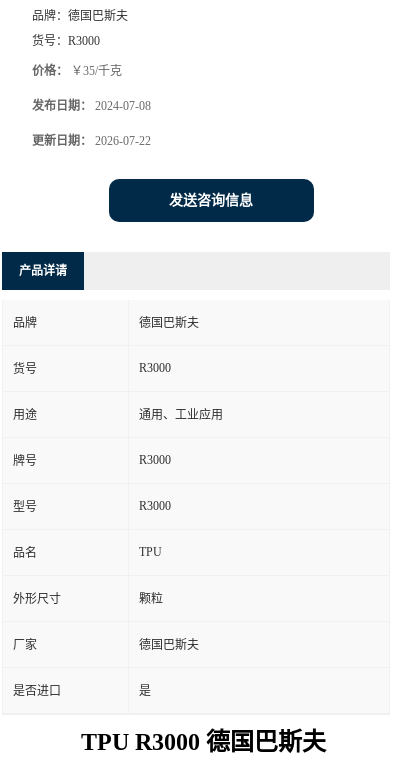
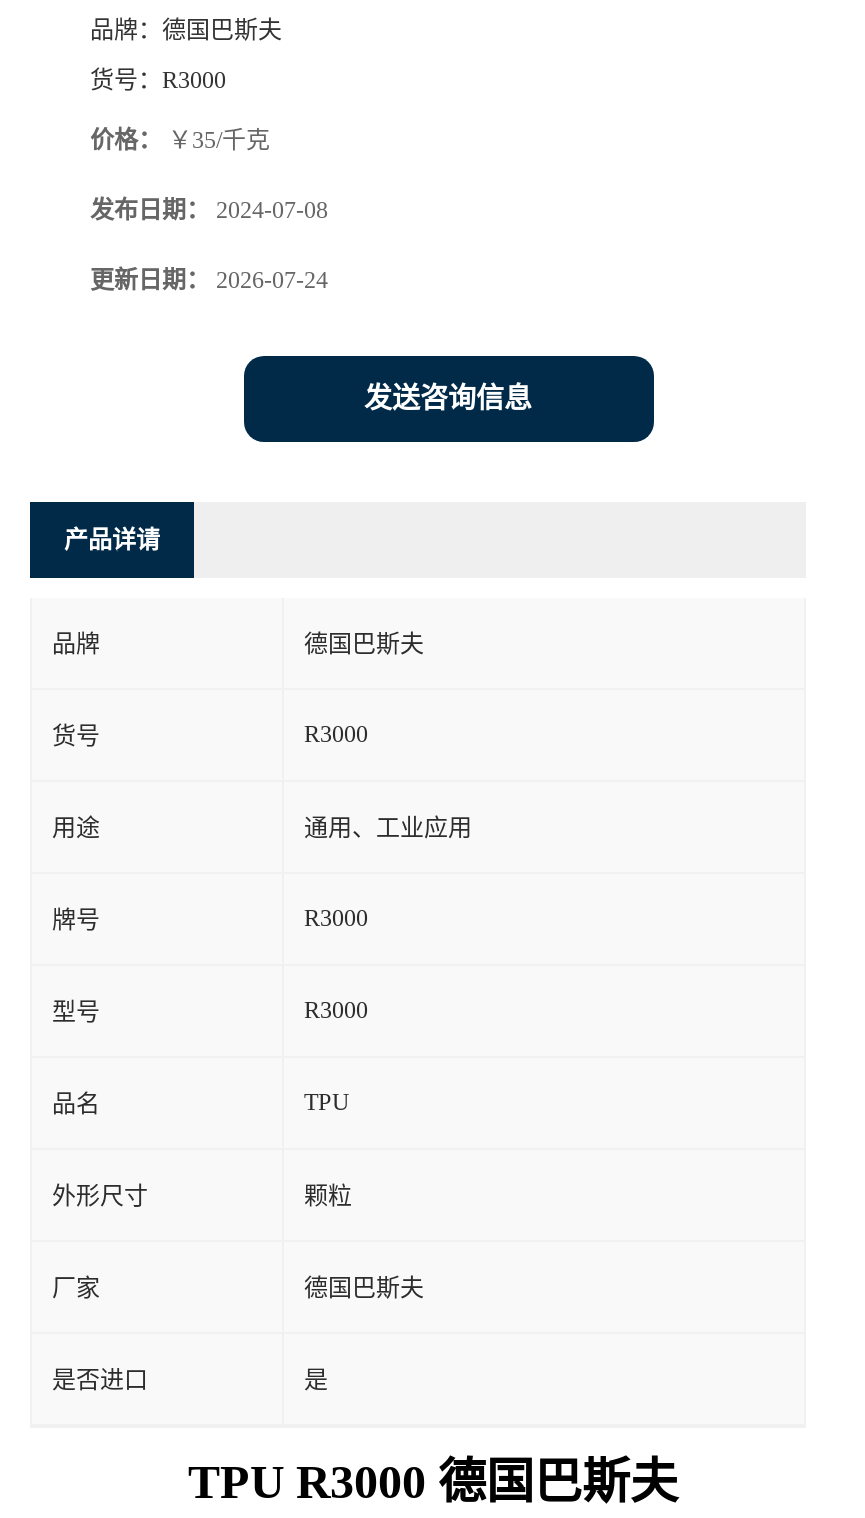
[32,134,151,148] 更新日期：2026-07-22 -> [90,266,328,294] 更新日期：2026-07-24

